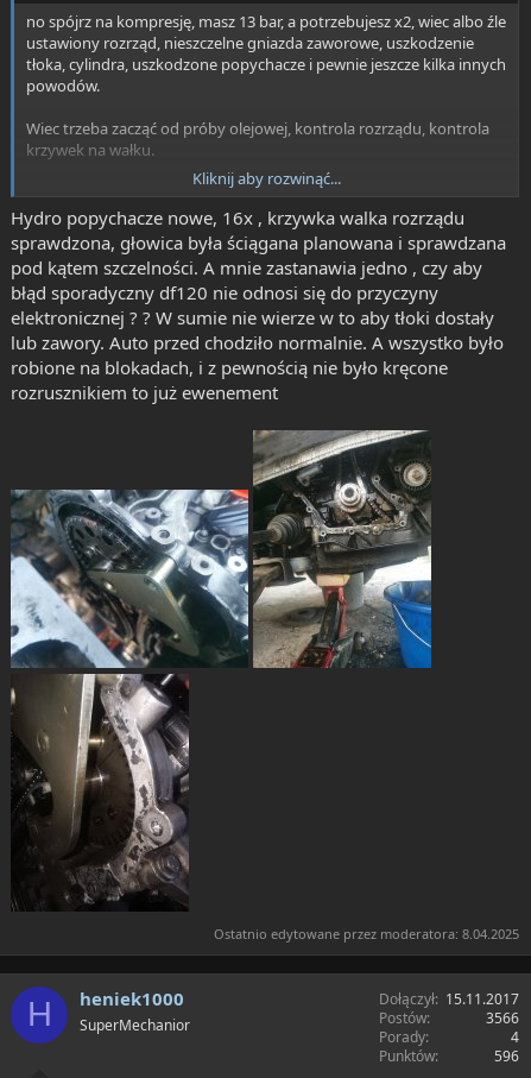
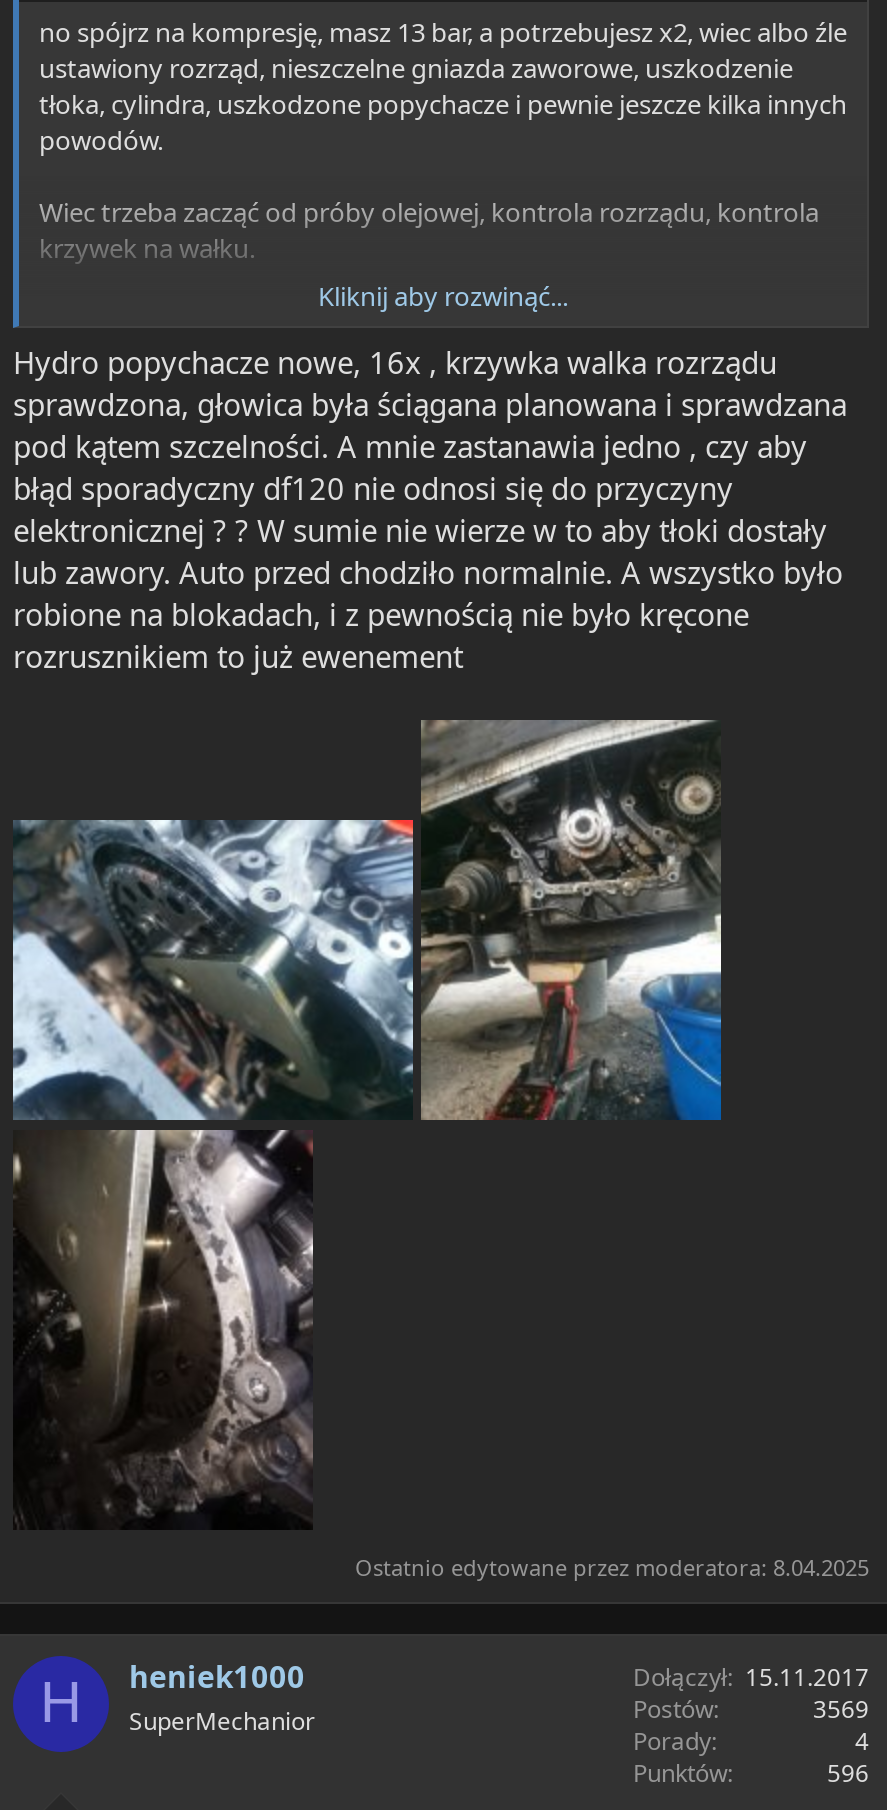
[486,1007,519,1027] 3566 -> [813,1691,869,1725] 3569

